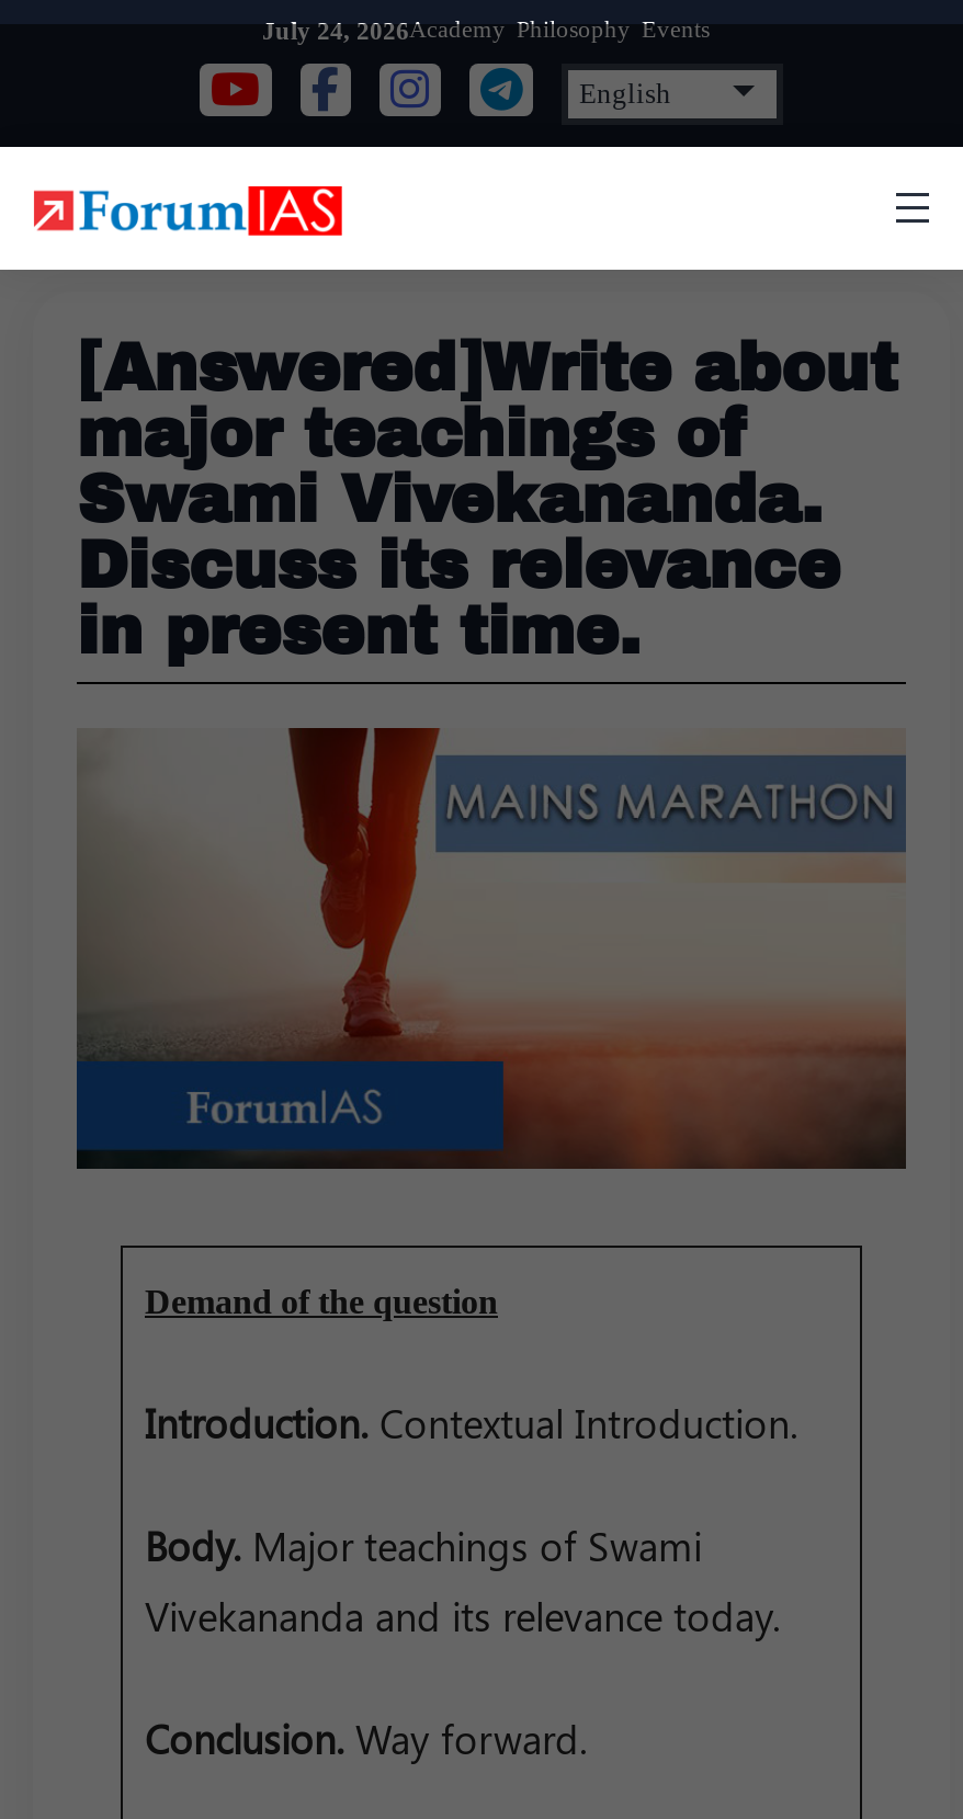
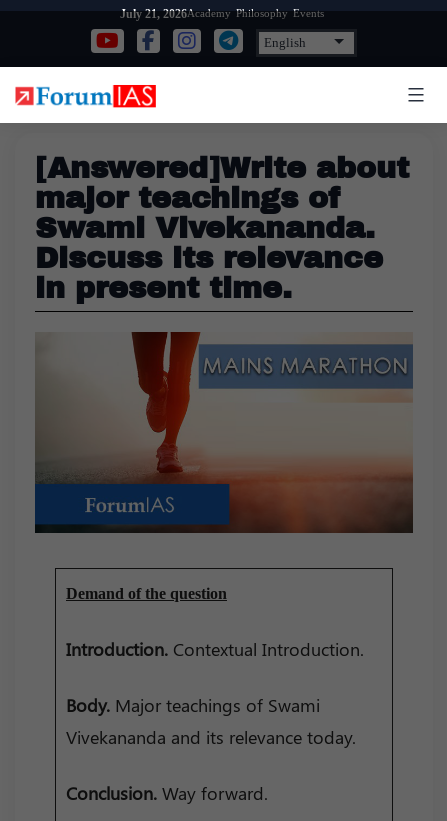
[262,15,710,44] July 24, 2026Academy Philosophy Events -> [119,7,323,20] July 21, 2026Academy Philosophy Events

